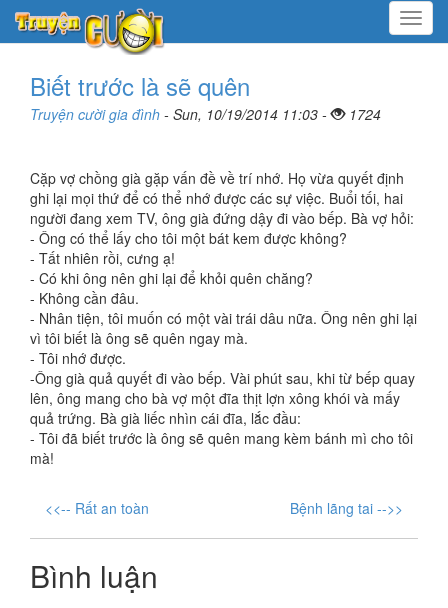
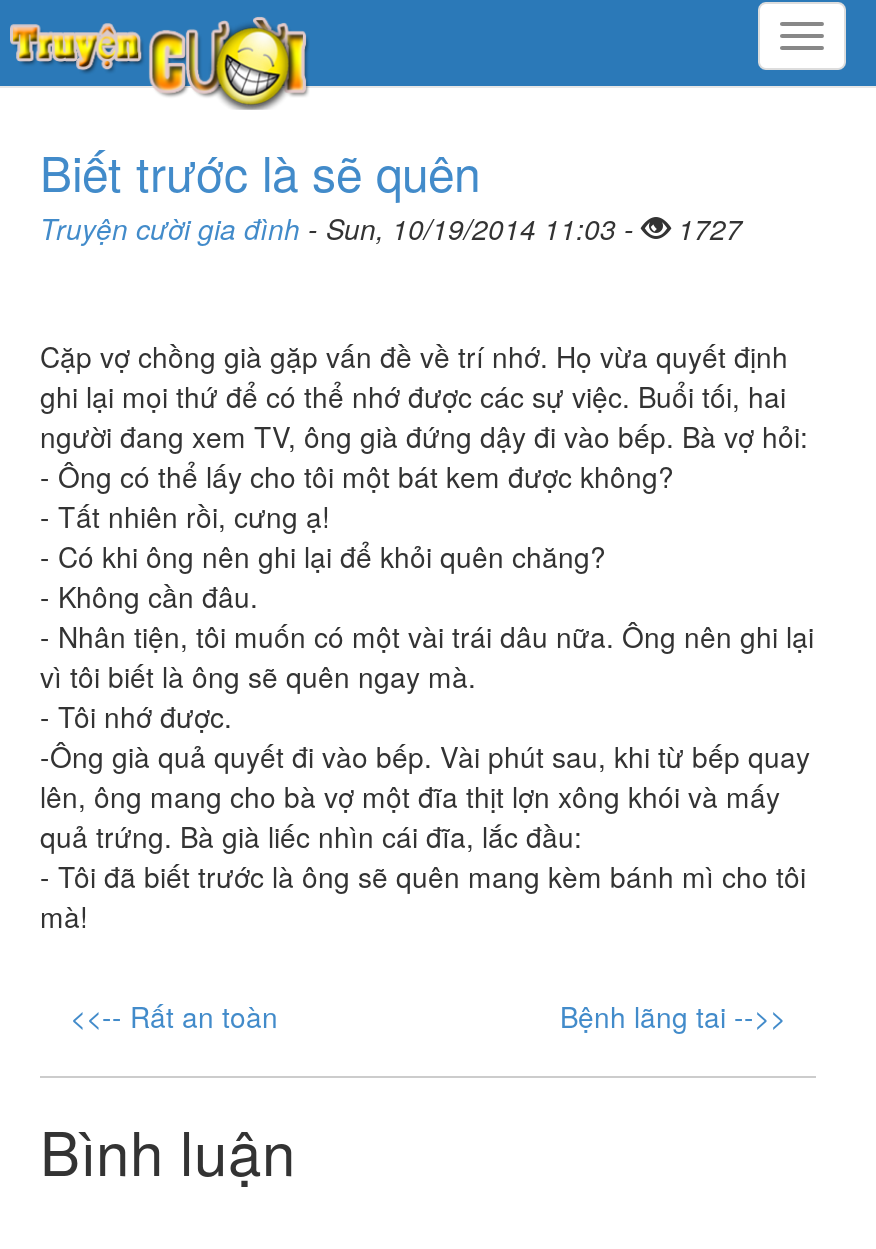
[30,104,381,124] Truyện cười gia đình - Sun, 10/19/2014 11:03 - 1724 -> [40,208,742,248] Truyện cười gia đình - Sun, 10/19/2014 11:03 - 1727

